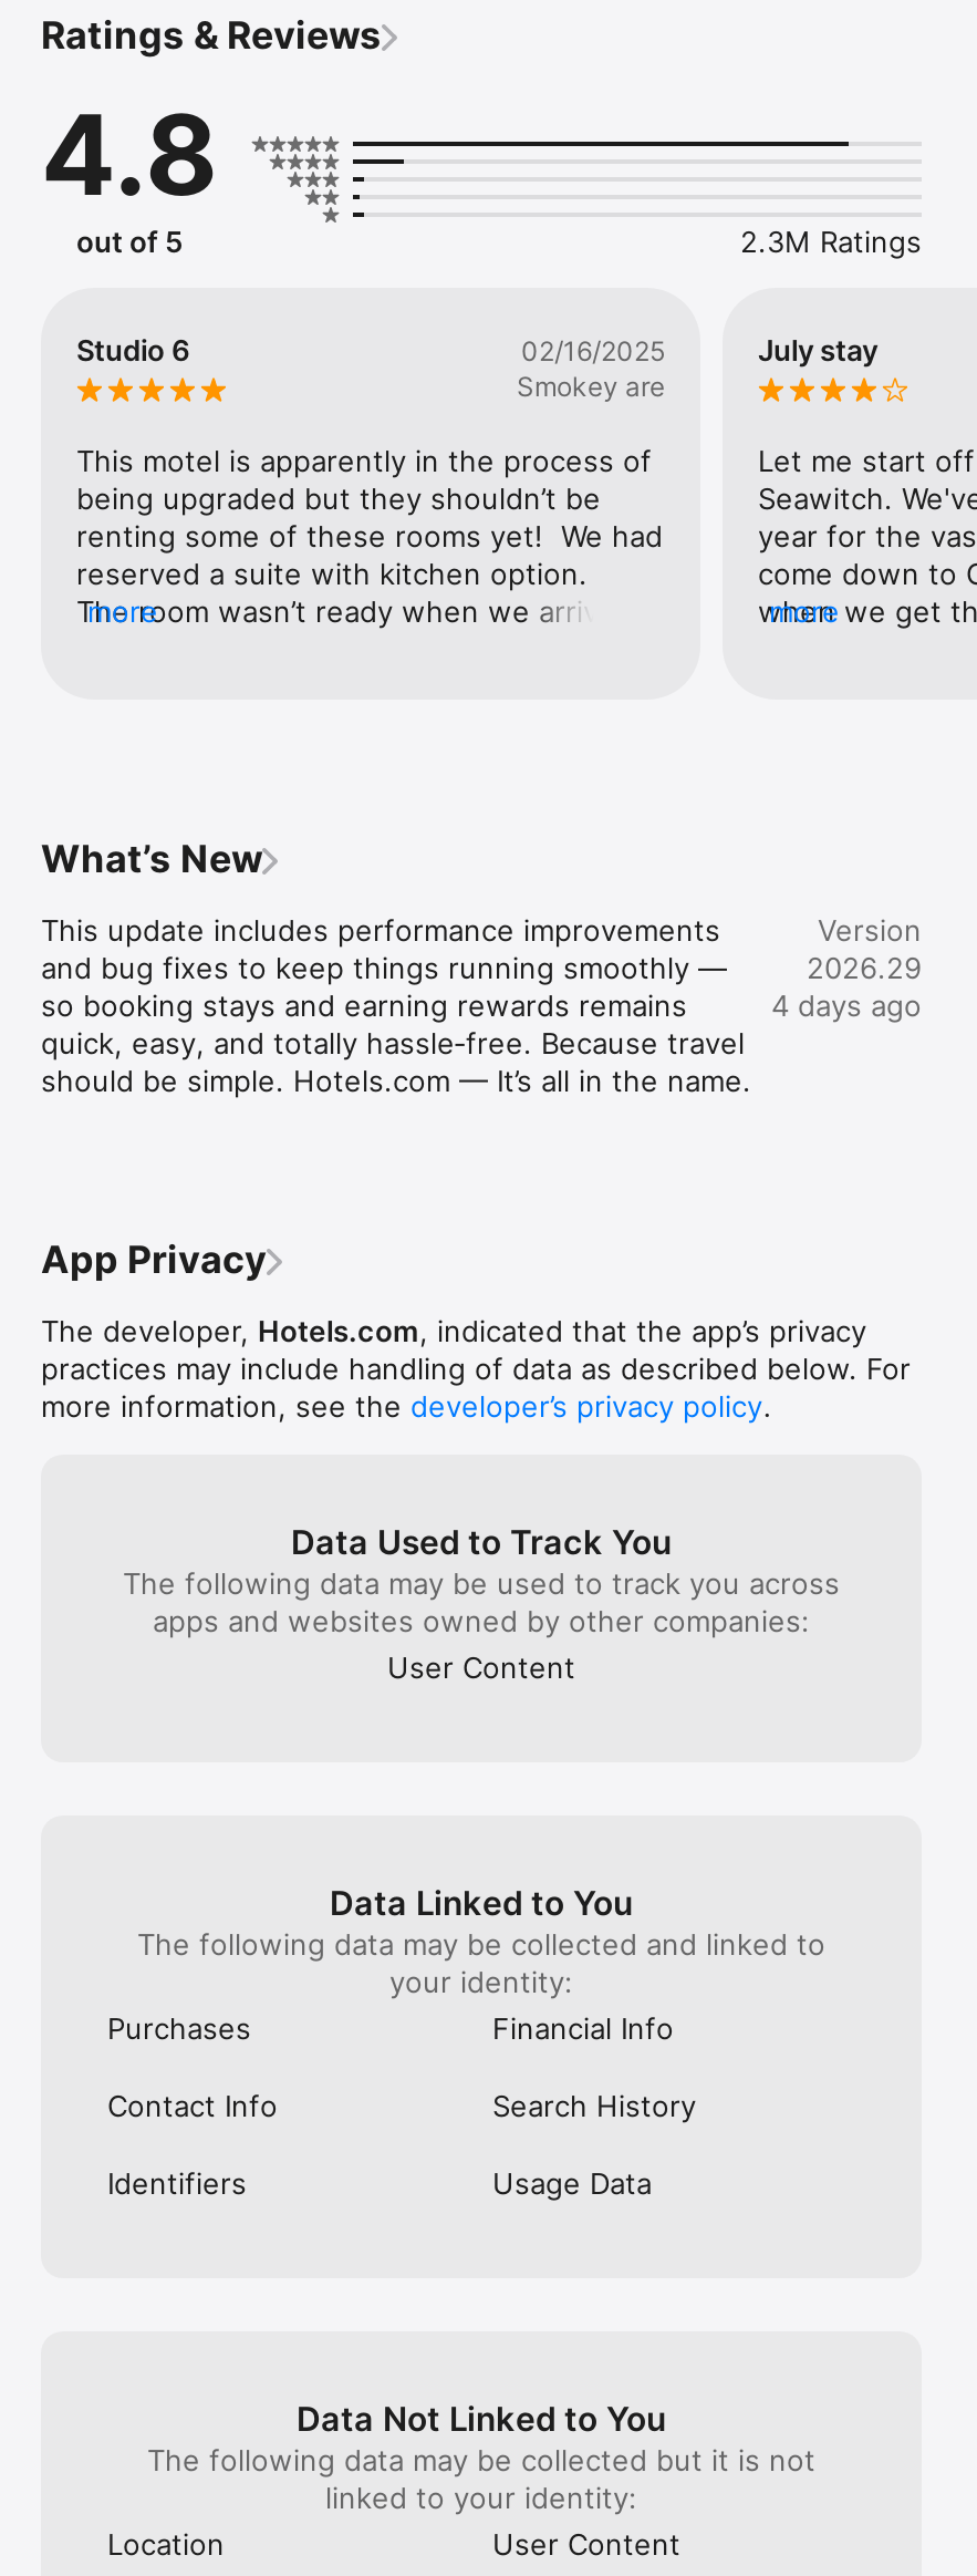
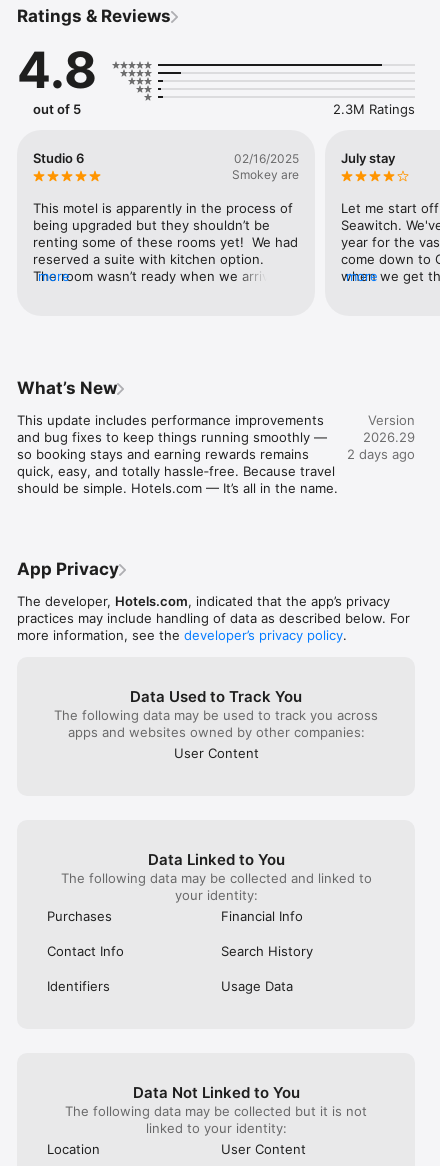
[771,987,922,1022] 4 days ago -> [347,446,415,462] 2 days ago

